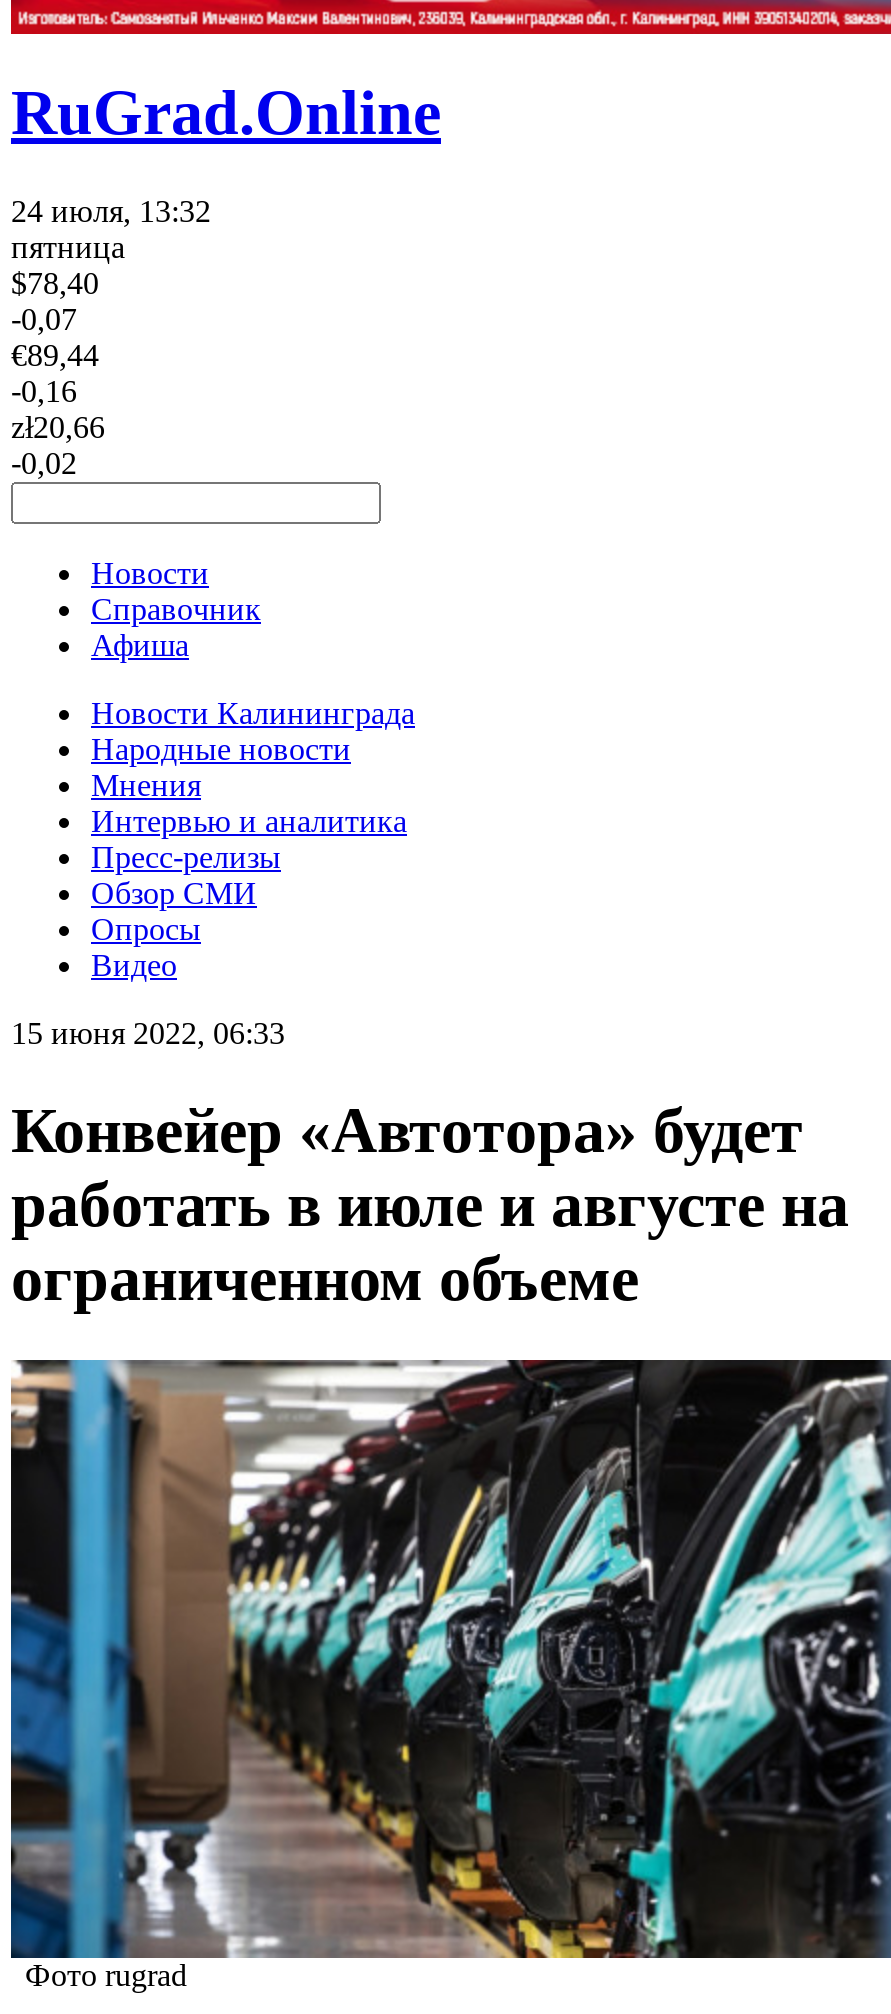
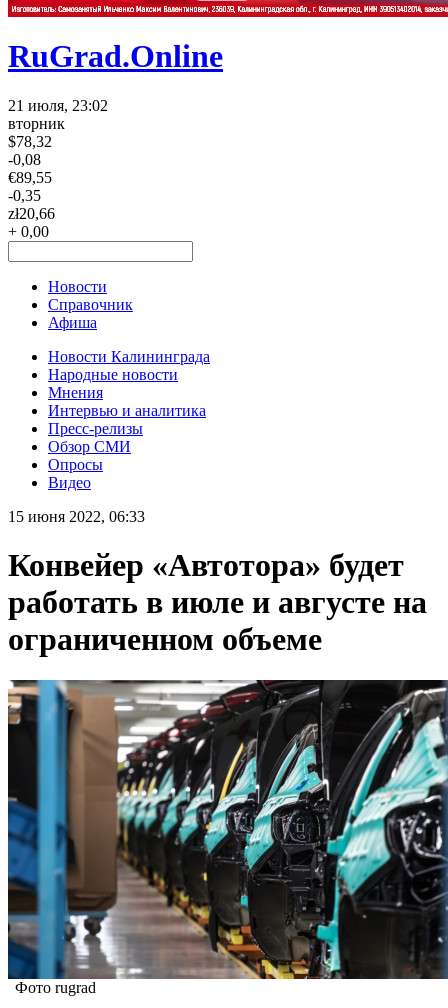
[11,194,211,408] 24 июля, 13:32 | пятница | $78,40 | -0,07 | €89,44 | -0,16 -> [8,97,108,204] 21 июля, 23:02 | вторник | $78,32 | -0,08 | €89,55 | -0,35
[11,446,77,480] -0,02 -> [8,223,49,240] + 0,00

